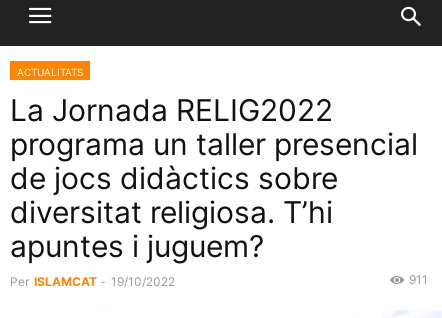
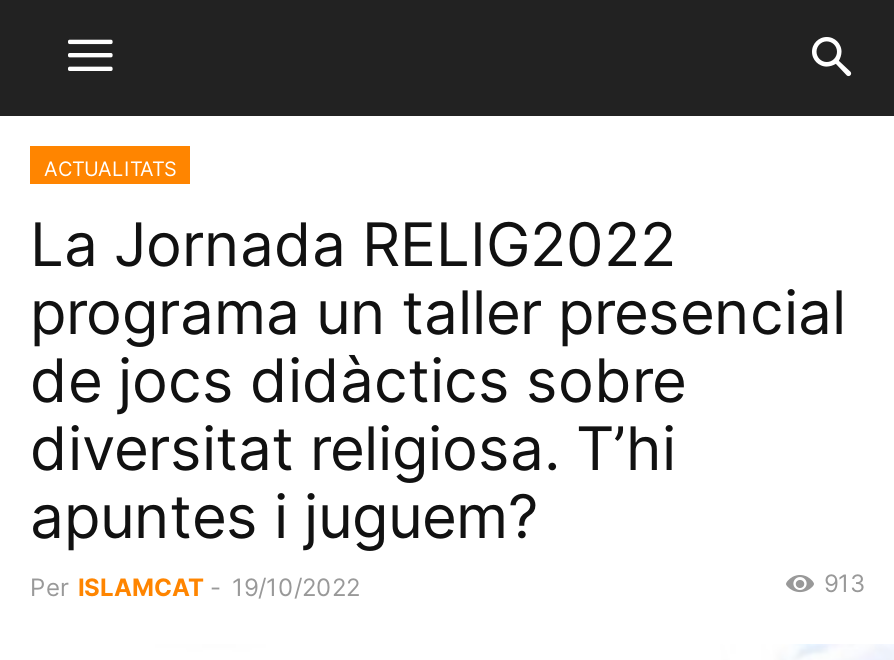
[409,272,428,287] 911 -> [824,568,866,598] 913

